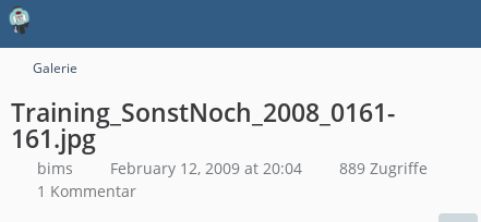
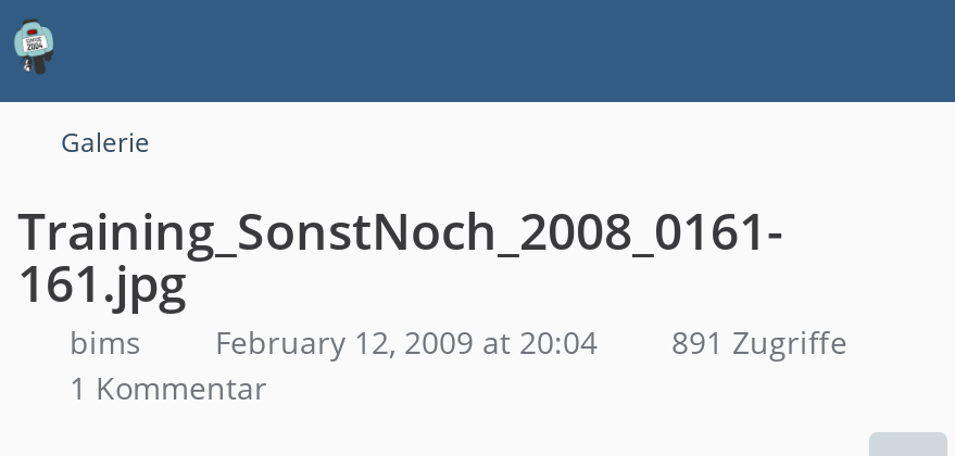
[37,158,428,178] bims February 12, 2009 at 20:04 889 Zugriffe -> [70,321,847,363] bims February 12, 2009 at 20:04 891 Zugriffe

